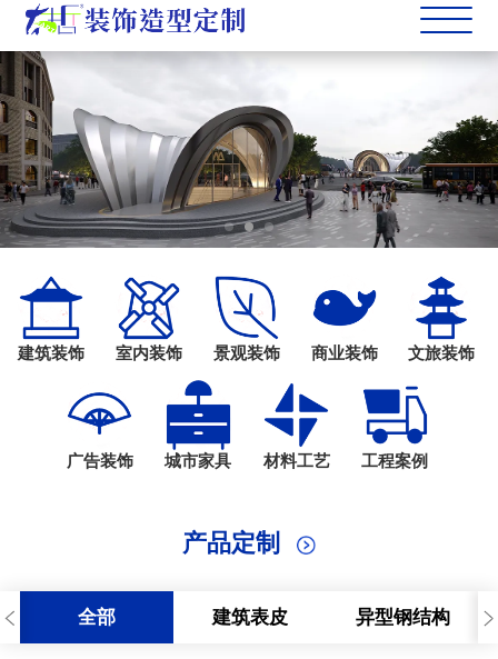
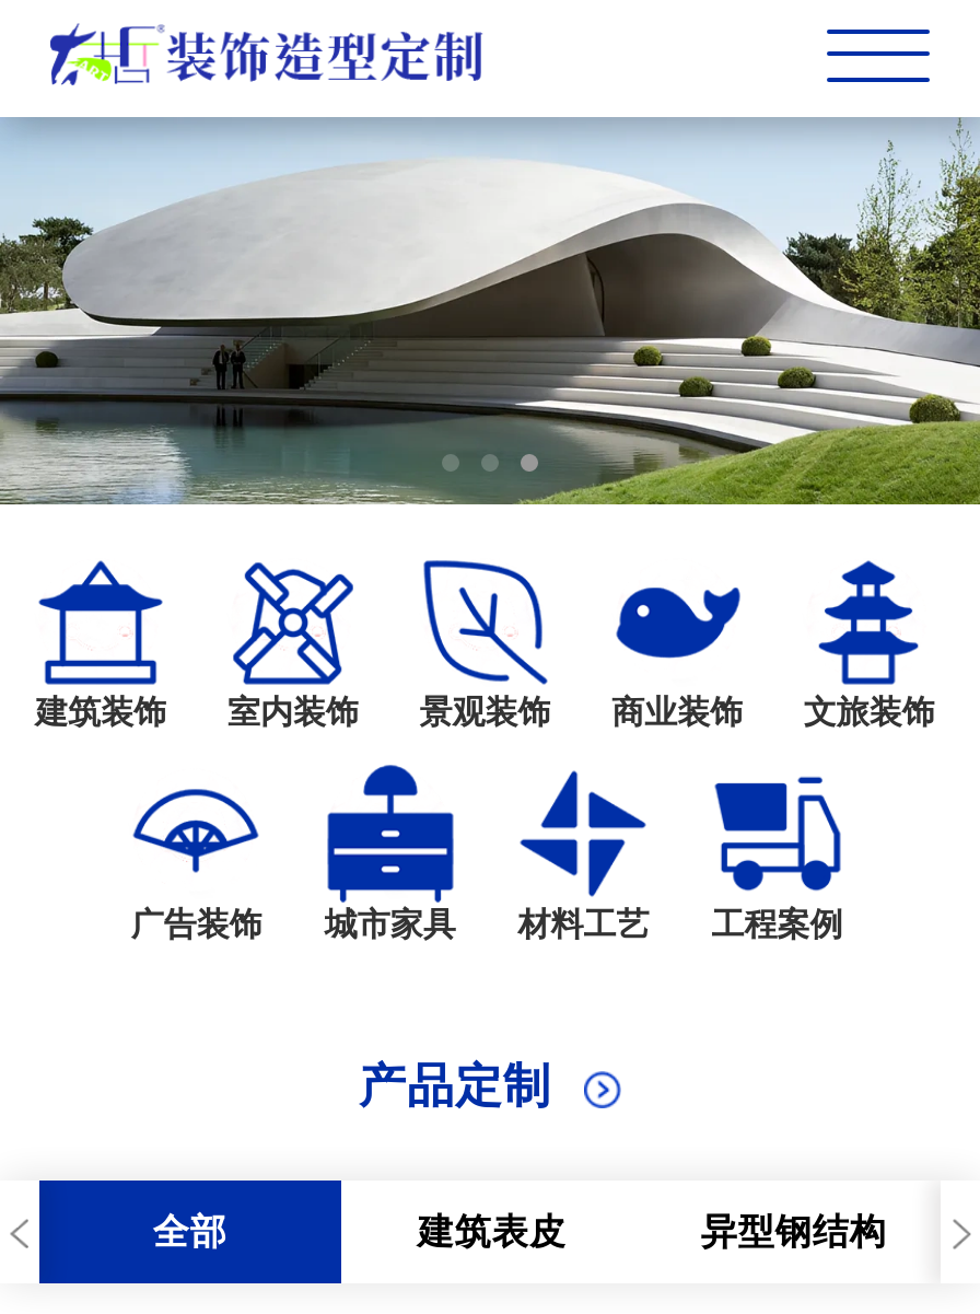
[3,50,495,248] [image] -> [7,117,973,507] [image]

